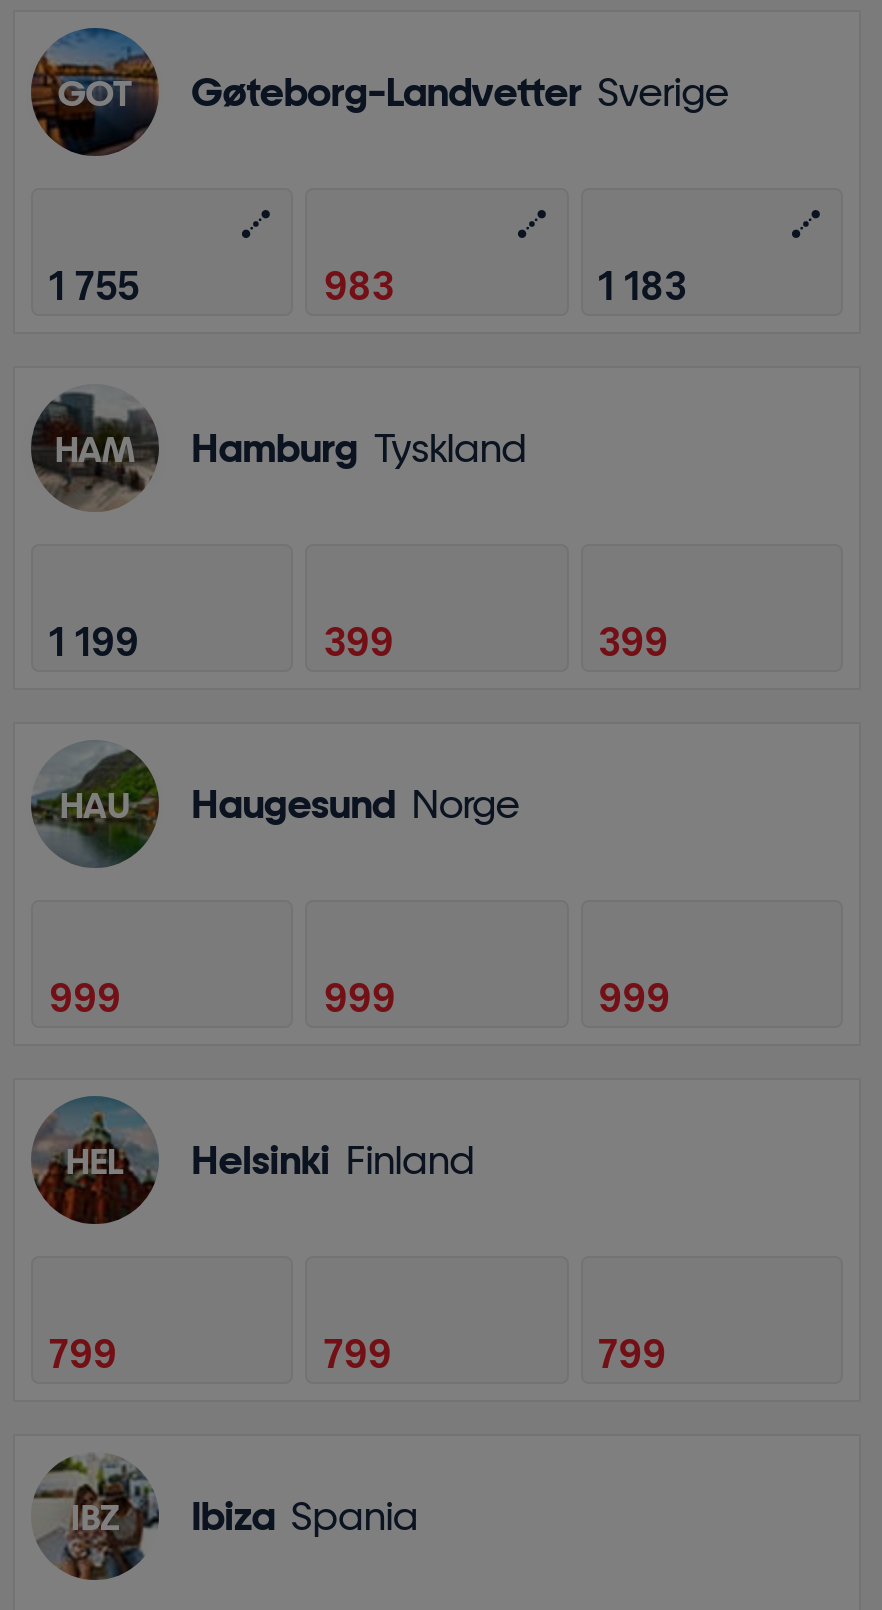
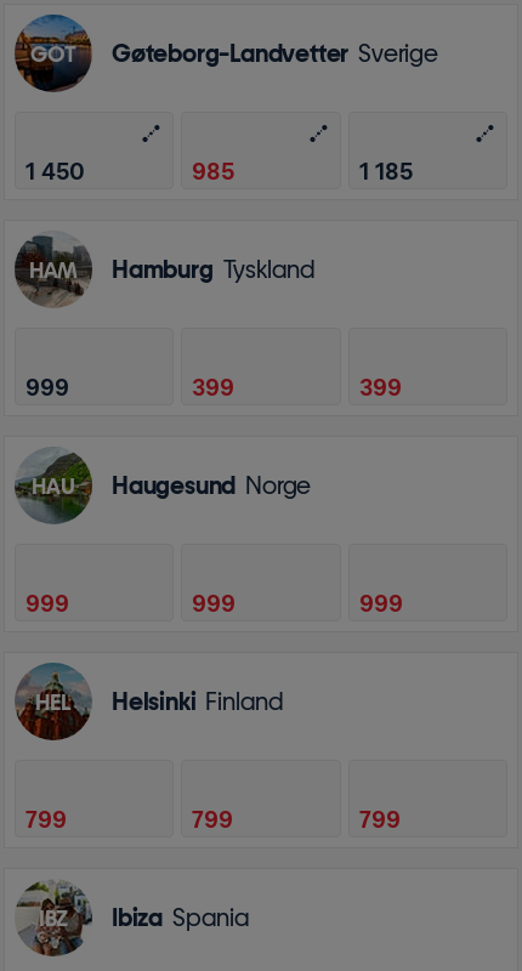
[49,260,139,310] 1 755 -> [25,155,85,186] 1 450
[324,260,394,310] 983 -> [192,155,235,186] 985
[598,260,686,310] 1 183 -> [359,155,412,186] 1 185
[49,616,139,666] 1 199 -> [25,371,69,402] 999

